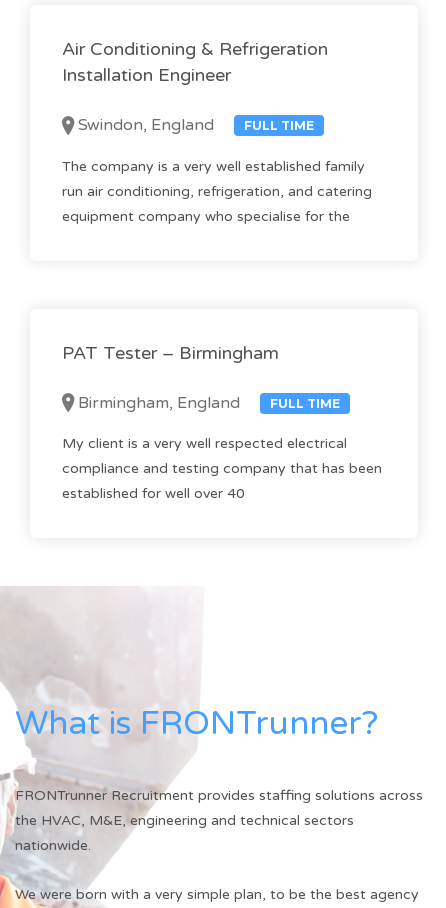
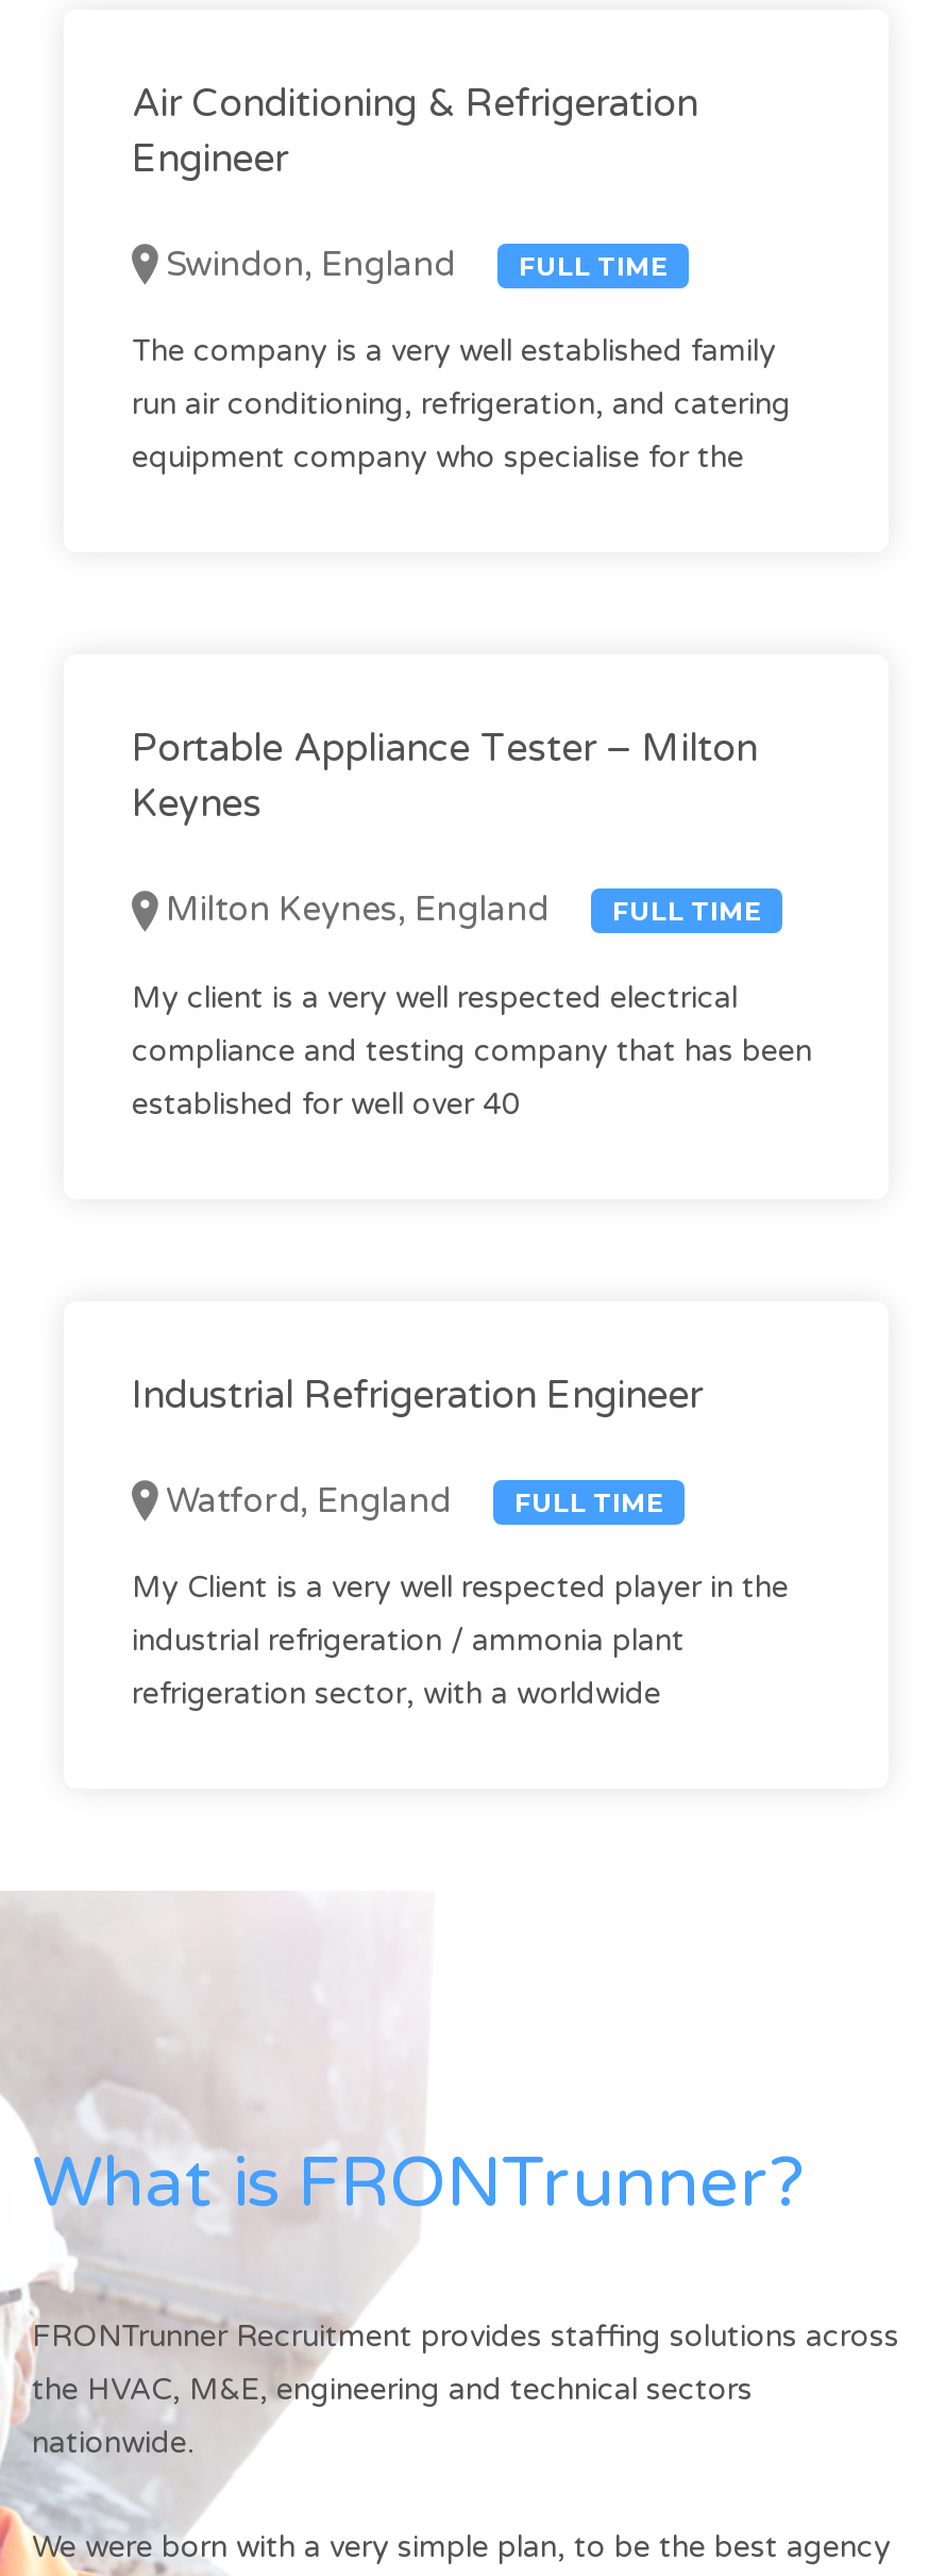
[62,64,231,86] Installation Engineer -> [132,135,287,182] Engineer
[62,342,279,364] PAT Tester – Birmingham -> [132,725,757,827] Portable Appliance Tester – Milton | Keynes
[78,393,240,413] Birmingham, England -> [166,889,548,932] Milton Keynes, England
none -> [132,1371,789,1712] Industrial Refrigeration Engineer | Watford, England | FULL TIME | My Client is a very well respected player in the | industrial refrigeration / ammonia plant | refrigeration sector, with a worldwide

